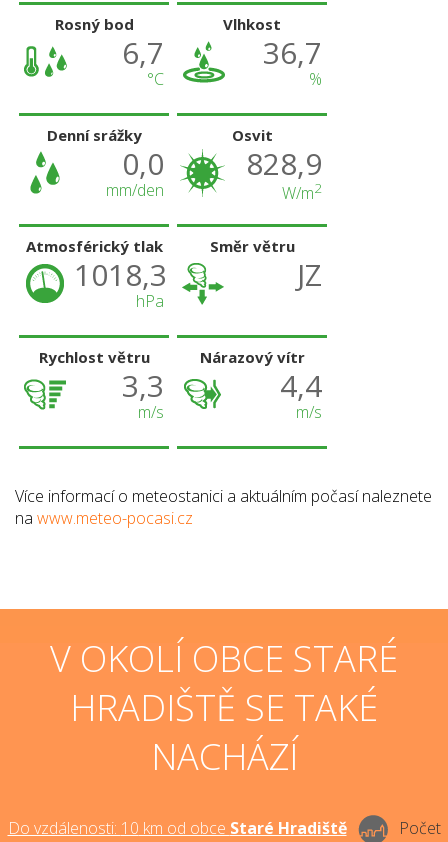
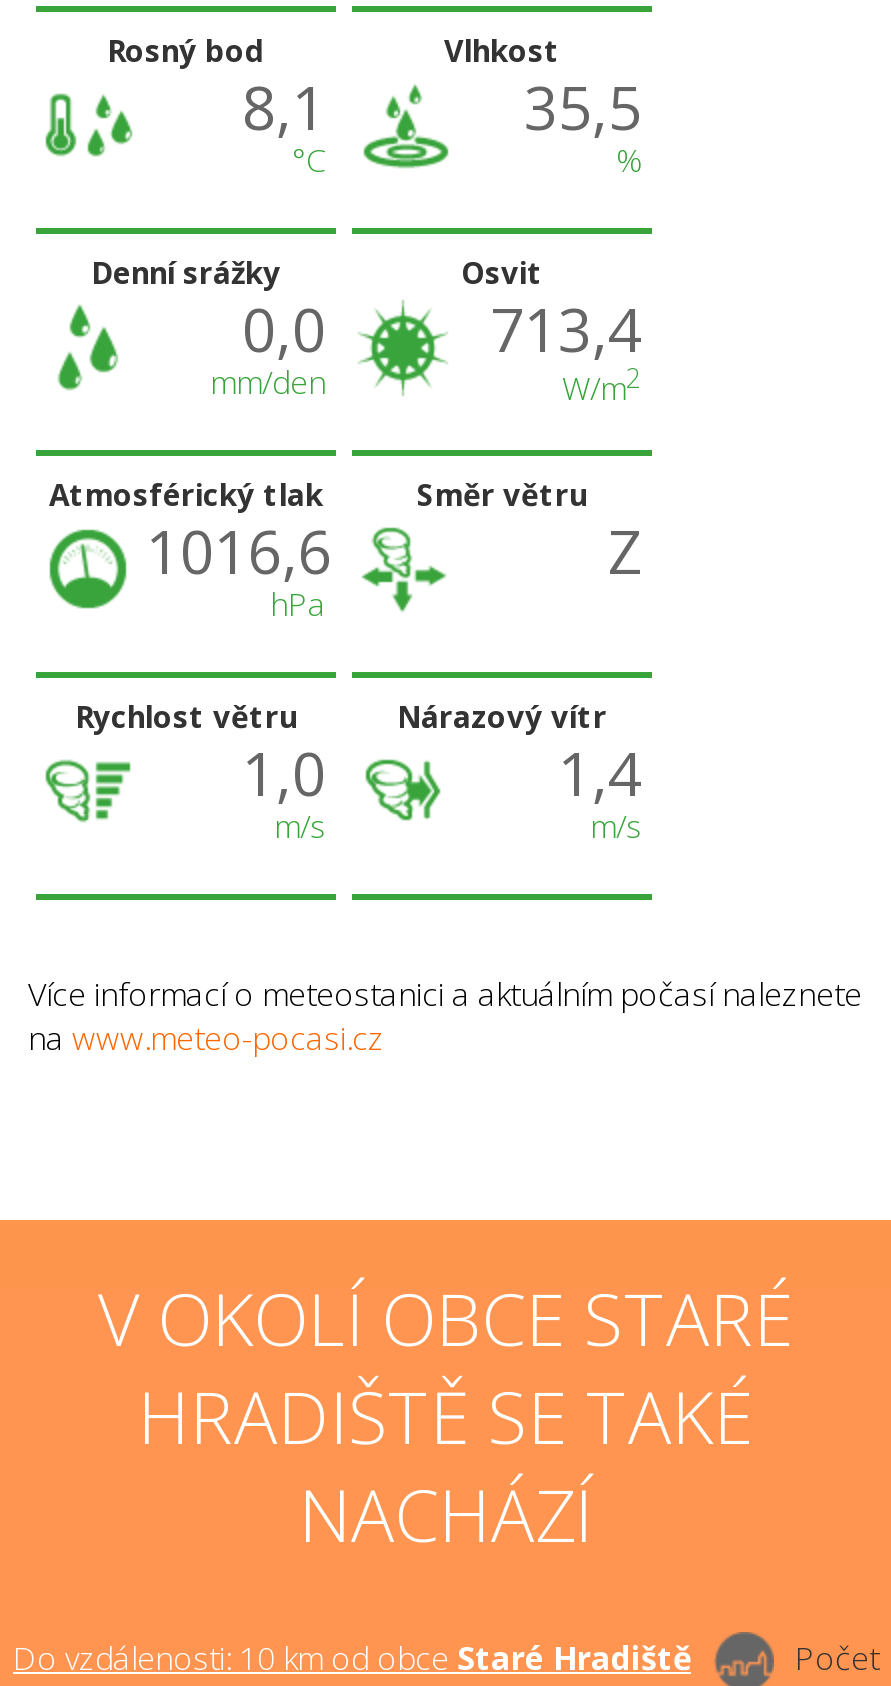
[122,32,164,73] 6,7 -> [242,66,326,148] 8,1
[263,32,322,73] 36,7 -> [524,66,642,148] 35,5
[122,143,322,184] 0,0 828,9 -> [242,288,642,370] 0,0 713,4
[74,254,167,295] 1018,3 -> [146,510,332,592] 1016,6
[297,254,322,295] JZ -> [608,510,642,592] Z
[122,365,164,406] 3,3 -> [242,732,326,814] 1,0
[280,365,322,406] 4,4 -> [558,732,642,814] 1,4

